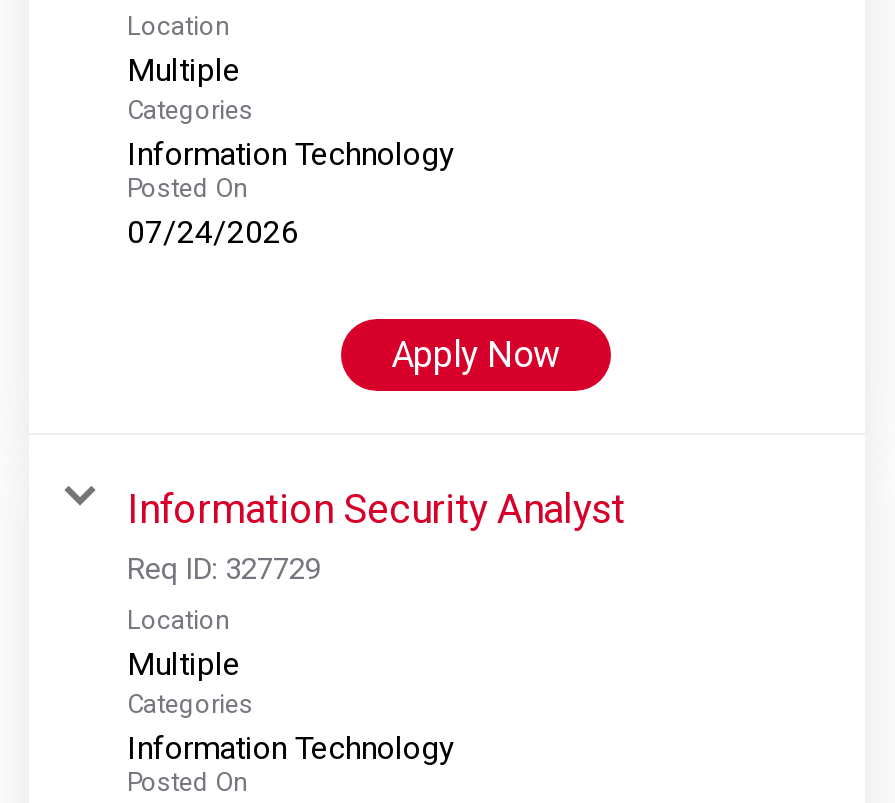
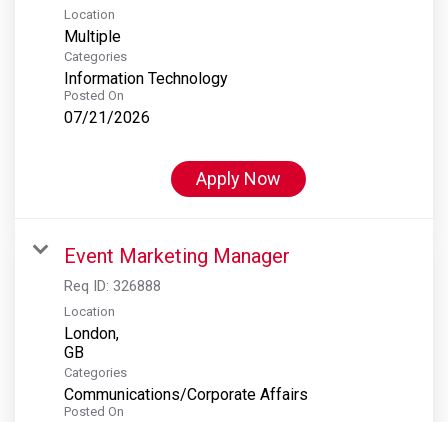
[127,212,299,250] 07/24/2026 -> [64,108,150,127] 07/21/2026
[127,484,625,586] Information Security Analyst | Req ID: 327729 -> [64,244,290,295] Event Marketing Manager | Req ID: 326888
[127,644,241,682] Multiple -> [64,324,119,343] London,
[127,728,455,766] Information Technology -> [64,385,308,404] Communications/Corporate Affairs

